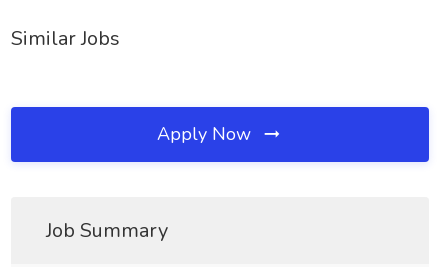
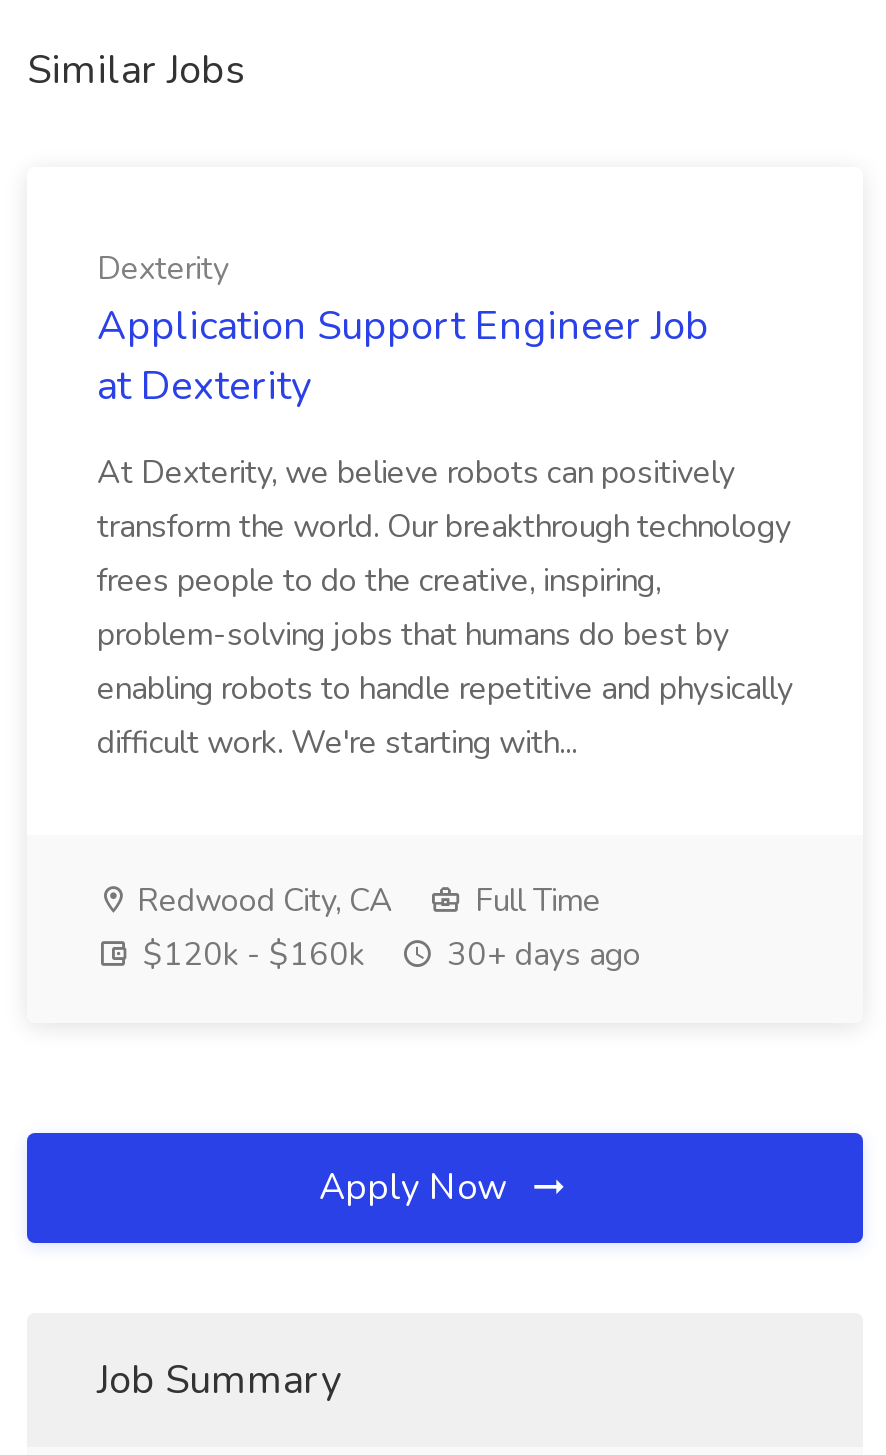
none -> [97,247,793,765] Dexterity | Application Support Engineer Job | at Dexterity | At Dexterity, we believe robots can positively | transform the world. Our breakthrough technology | frees people to do the creative, inspiring, | problem-solving jobs that humans do best by | enabling robots to handle repetitive and physically | difficult work. We're starting with...
none -> [129,879,641,977] Redwood City, CA | Full Time | $120k - $160k | 30+ days ago

